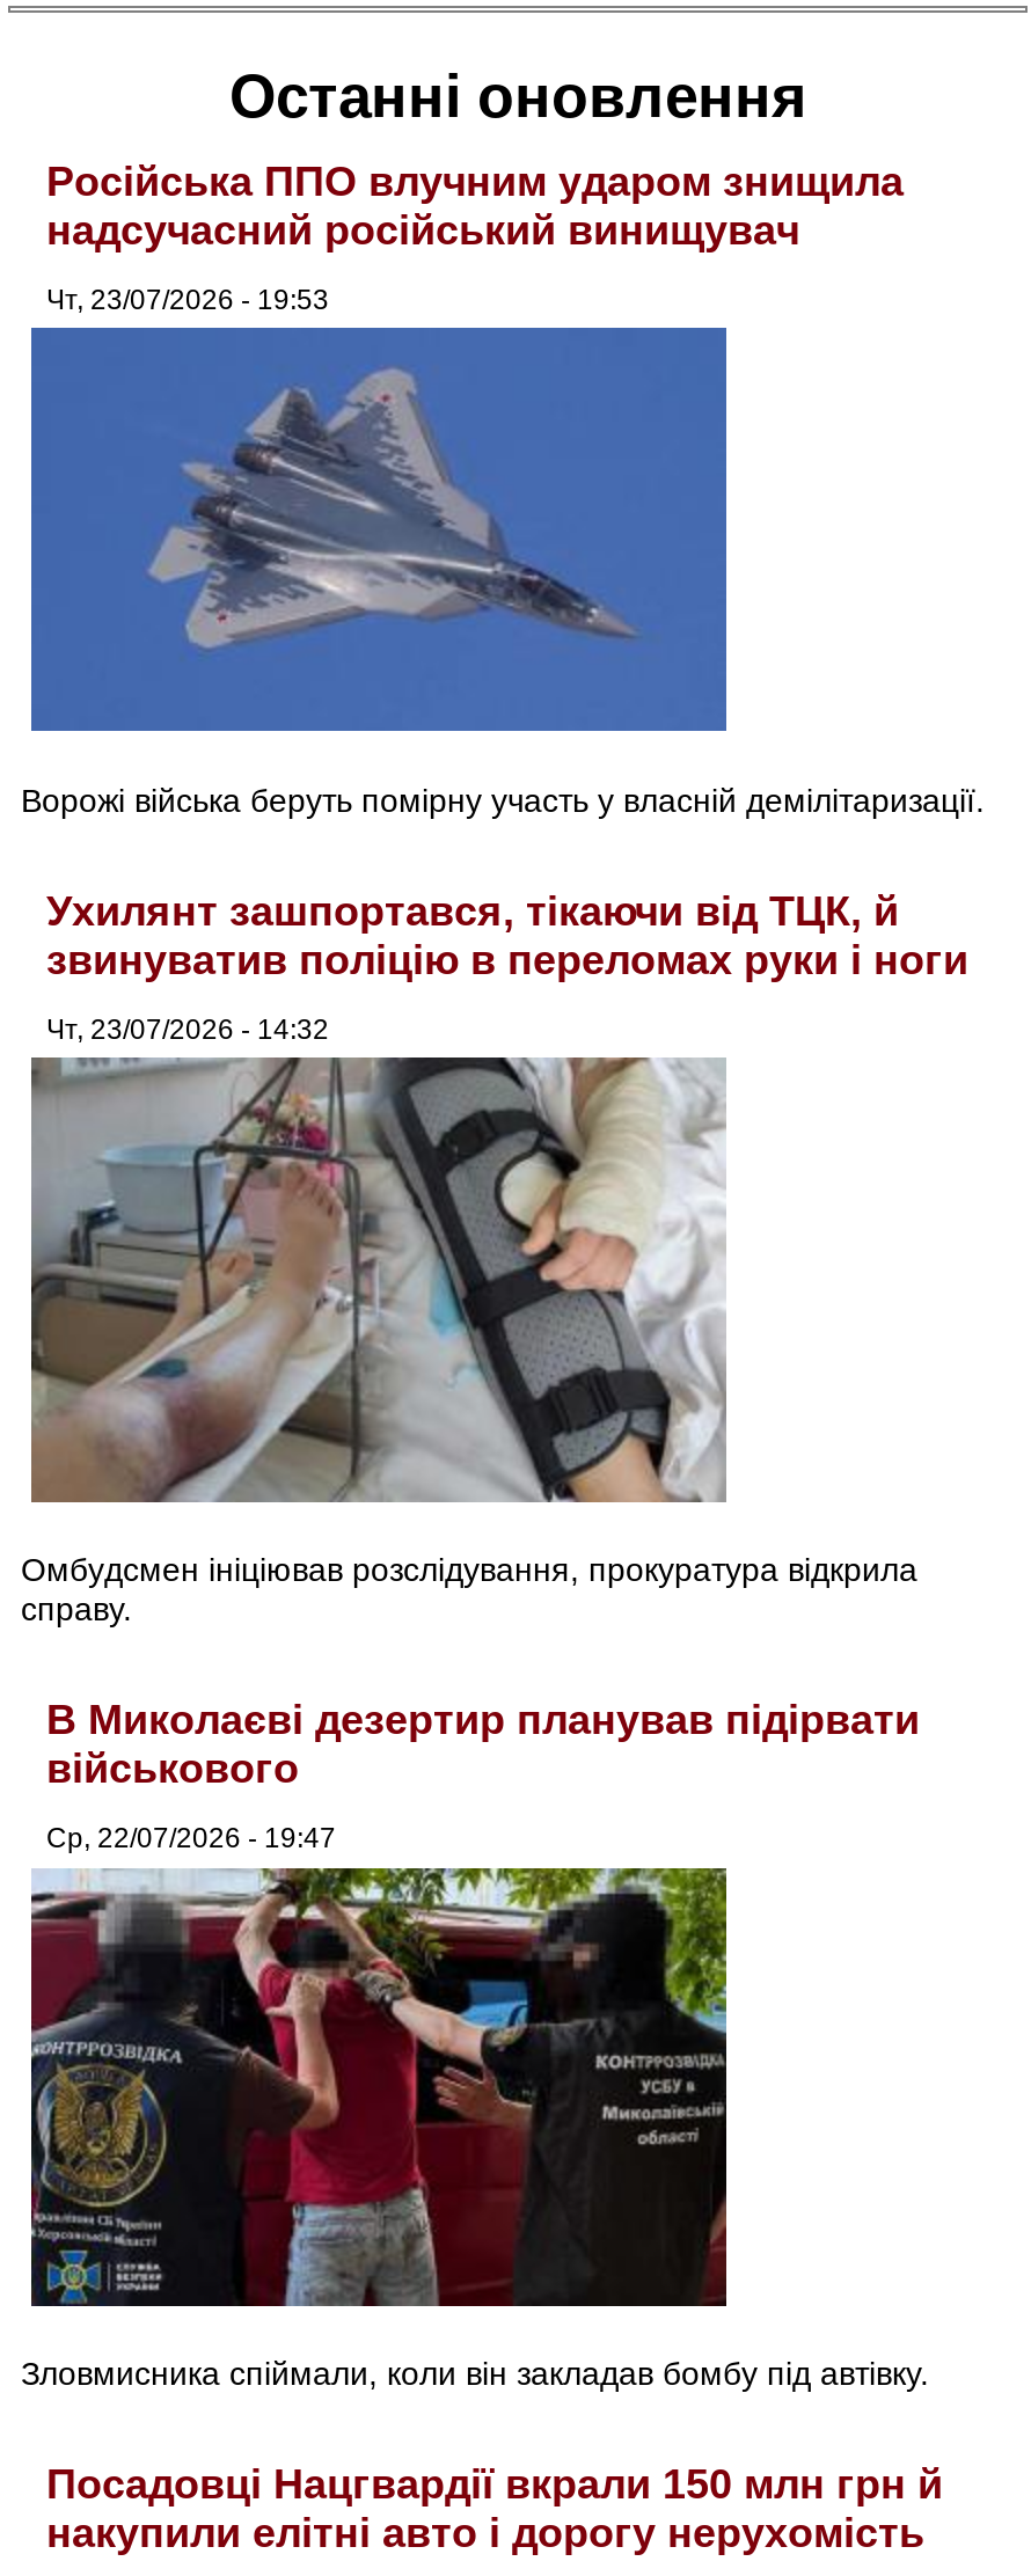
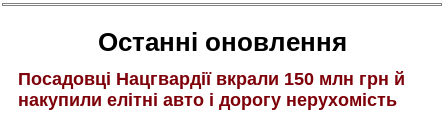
[46,159,904,316] Російська ППО влучним ударом знищила | надсучасний російський винищувач | Чт, 23/07/2026 - 19:53 -> none
[21,325,985,1045] [image] | Ворожі війська беруть помірну участь у власній демілітаризації. | Ухилянт зашпортався, тікаючи від ТЦК, й | звинуватив поліцію в переломах руки і ноги | Чт, 23/07/2026 - 14:32 -> none
[21,1055,920,1855] [image] | Омбудсмен ініціював розслідування, прокуратура відкрила | справу. | В Миколаєві дезертир планував підірвати | військового | Ср, 22/07/2026 - 19:47 -> none
[21,1864,929,2391] [image] | Зловмисника спіймали, коли він закладав бомбу під автівку. -> none

